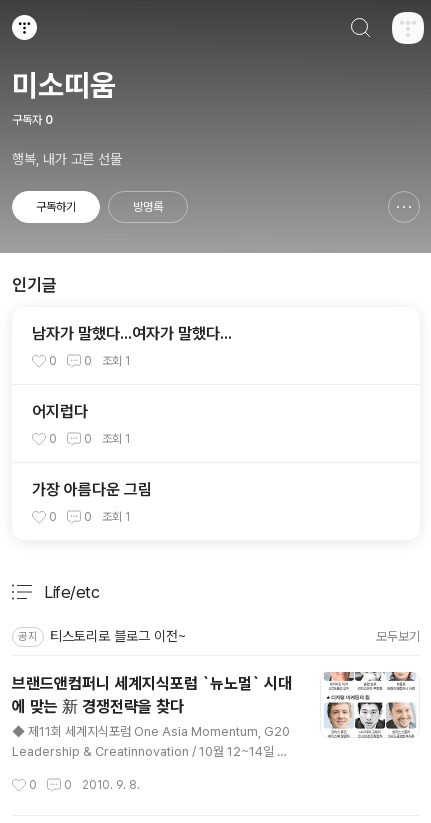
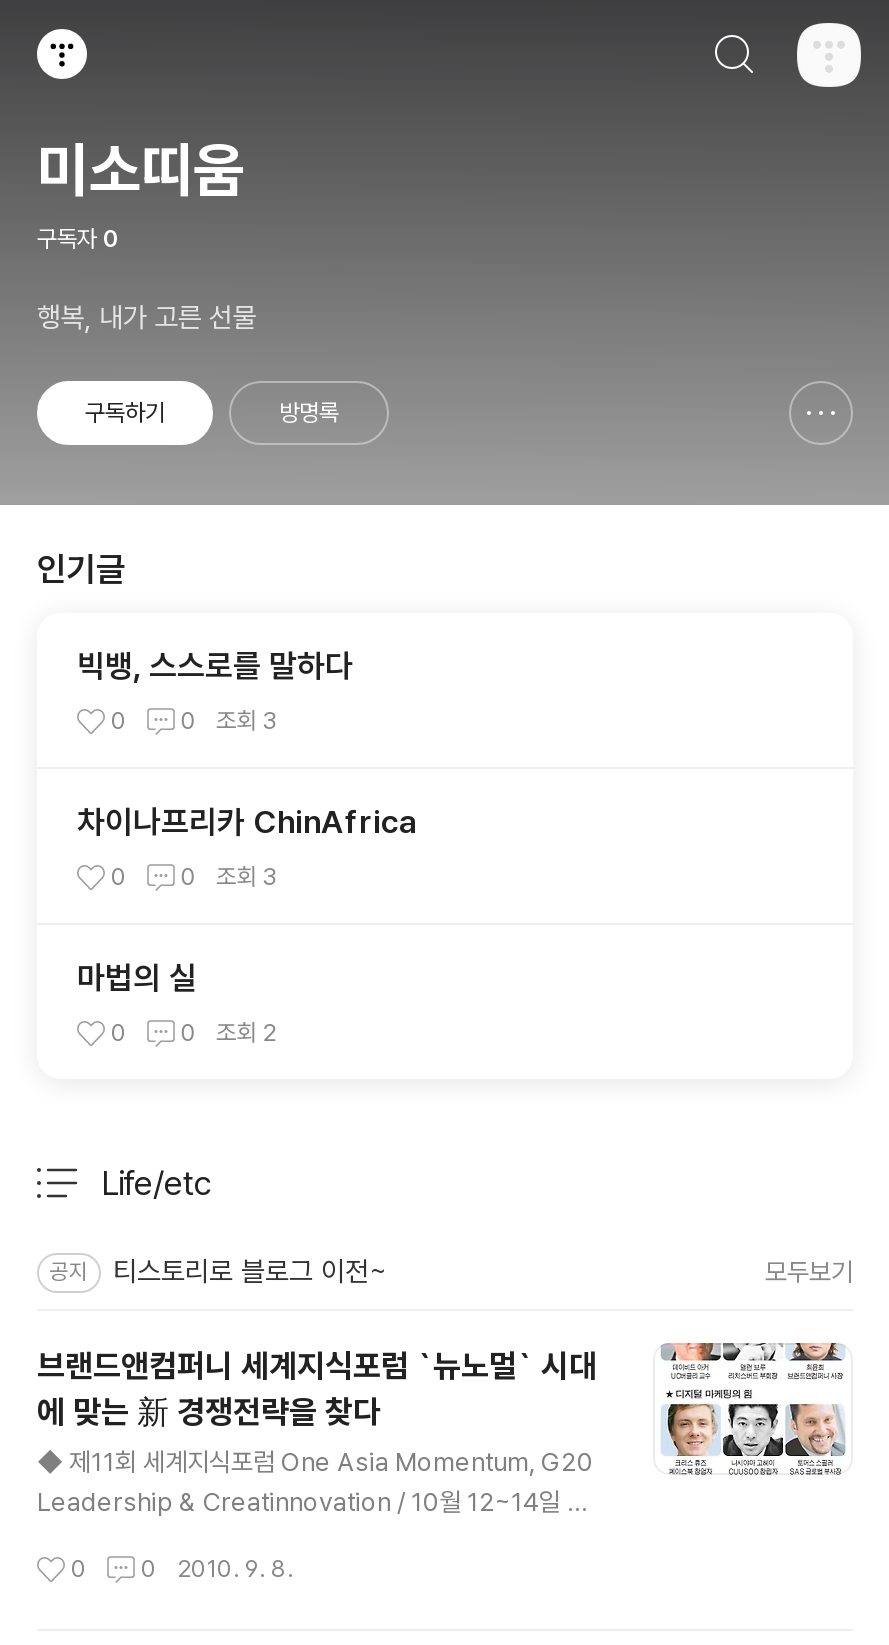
[32,324,232,343] 남자가 말했다...여자가 말했다... -> [77,647,353,685] 빅뱅, 스스로를 말하다
[49,354,130,368] 0 0 조회 1 -> [111,707,278,735] 0 0 조회 3
[32,402,88,421] 어지럽다 -> [77,803,417,841] 차이나프리카 ChinAfrica
[49,432,130,446] 0 0 조회 1 -> [111,863,278,891] 0 0 조회 3
[32,480,152,499] 가장 아름다운 그림 -> [77,959,197,997] 마법의 실
[49,510,130,524] 0 0 조회 1 -> [111,1019,276,1047] 0 0 조회 2

